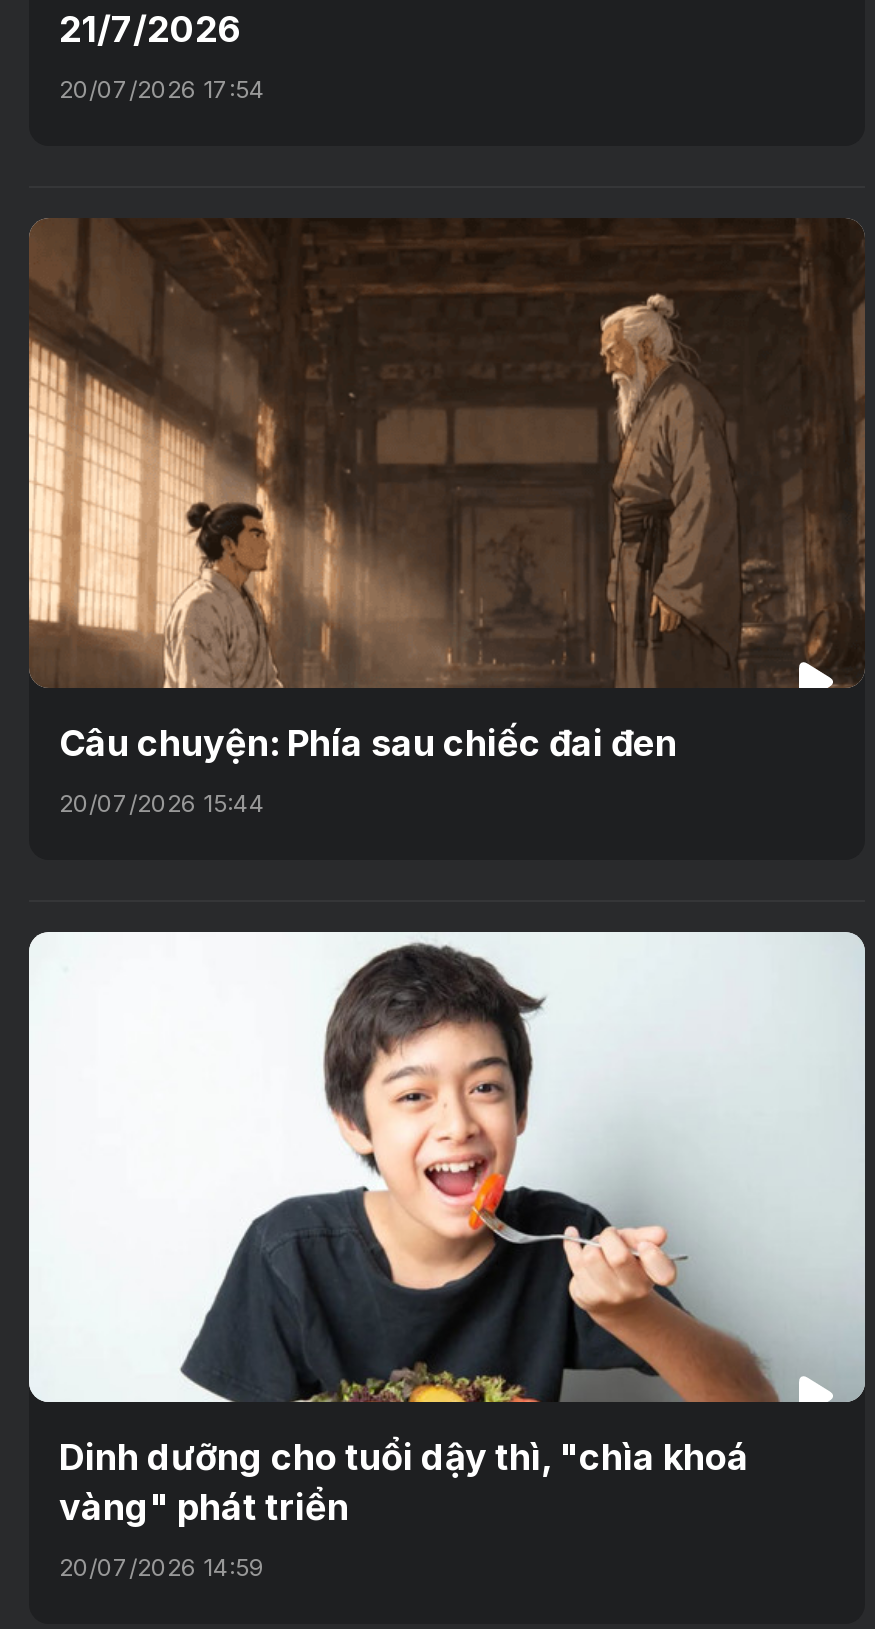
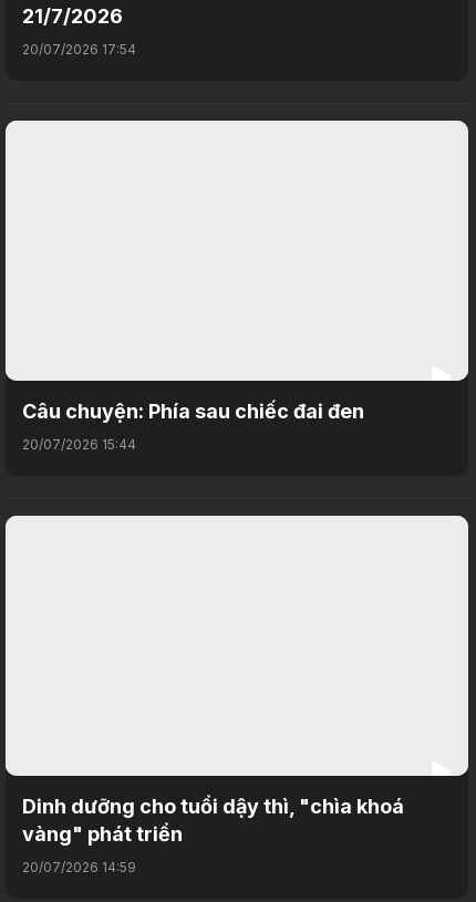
[27,218,865,690] [image] -> none
[179,942,865,1404] [image] -> none

